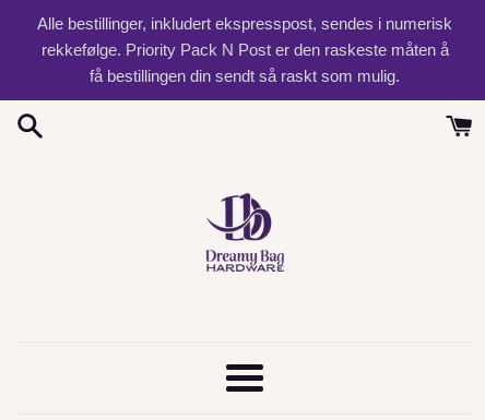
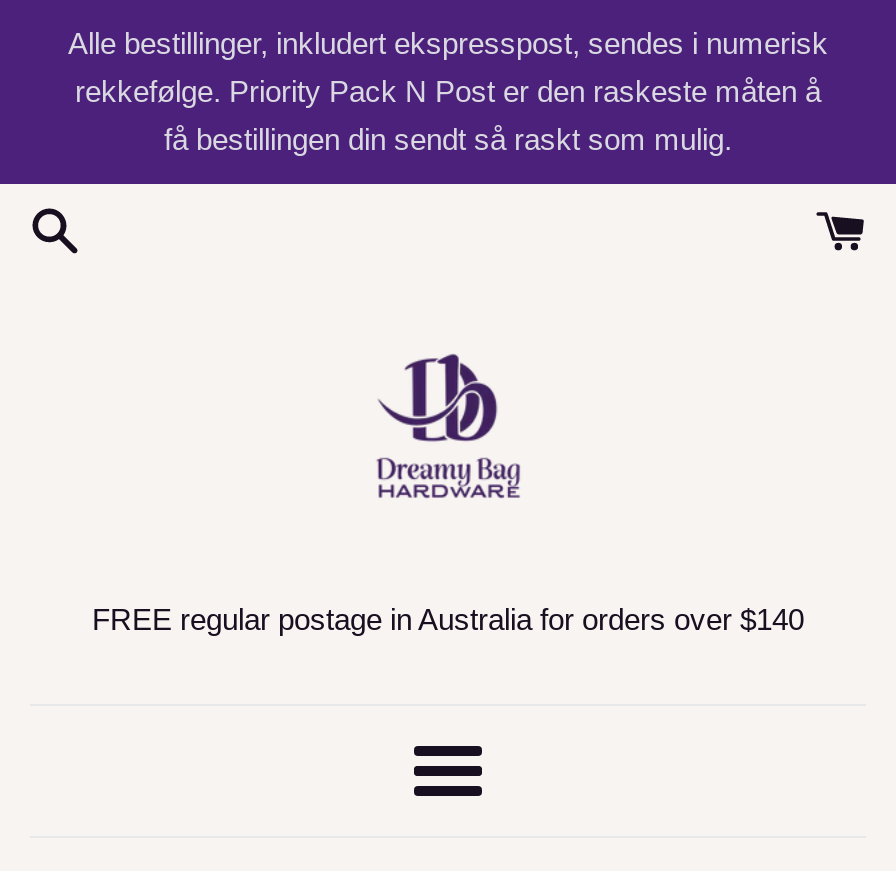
none -> [92,603,804,637] FREE regular postage in Australia for orders over $140

